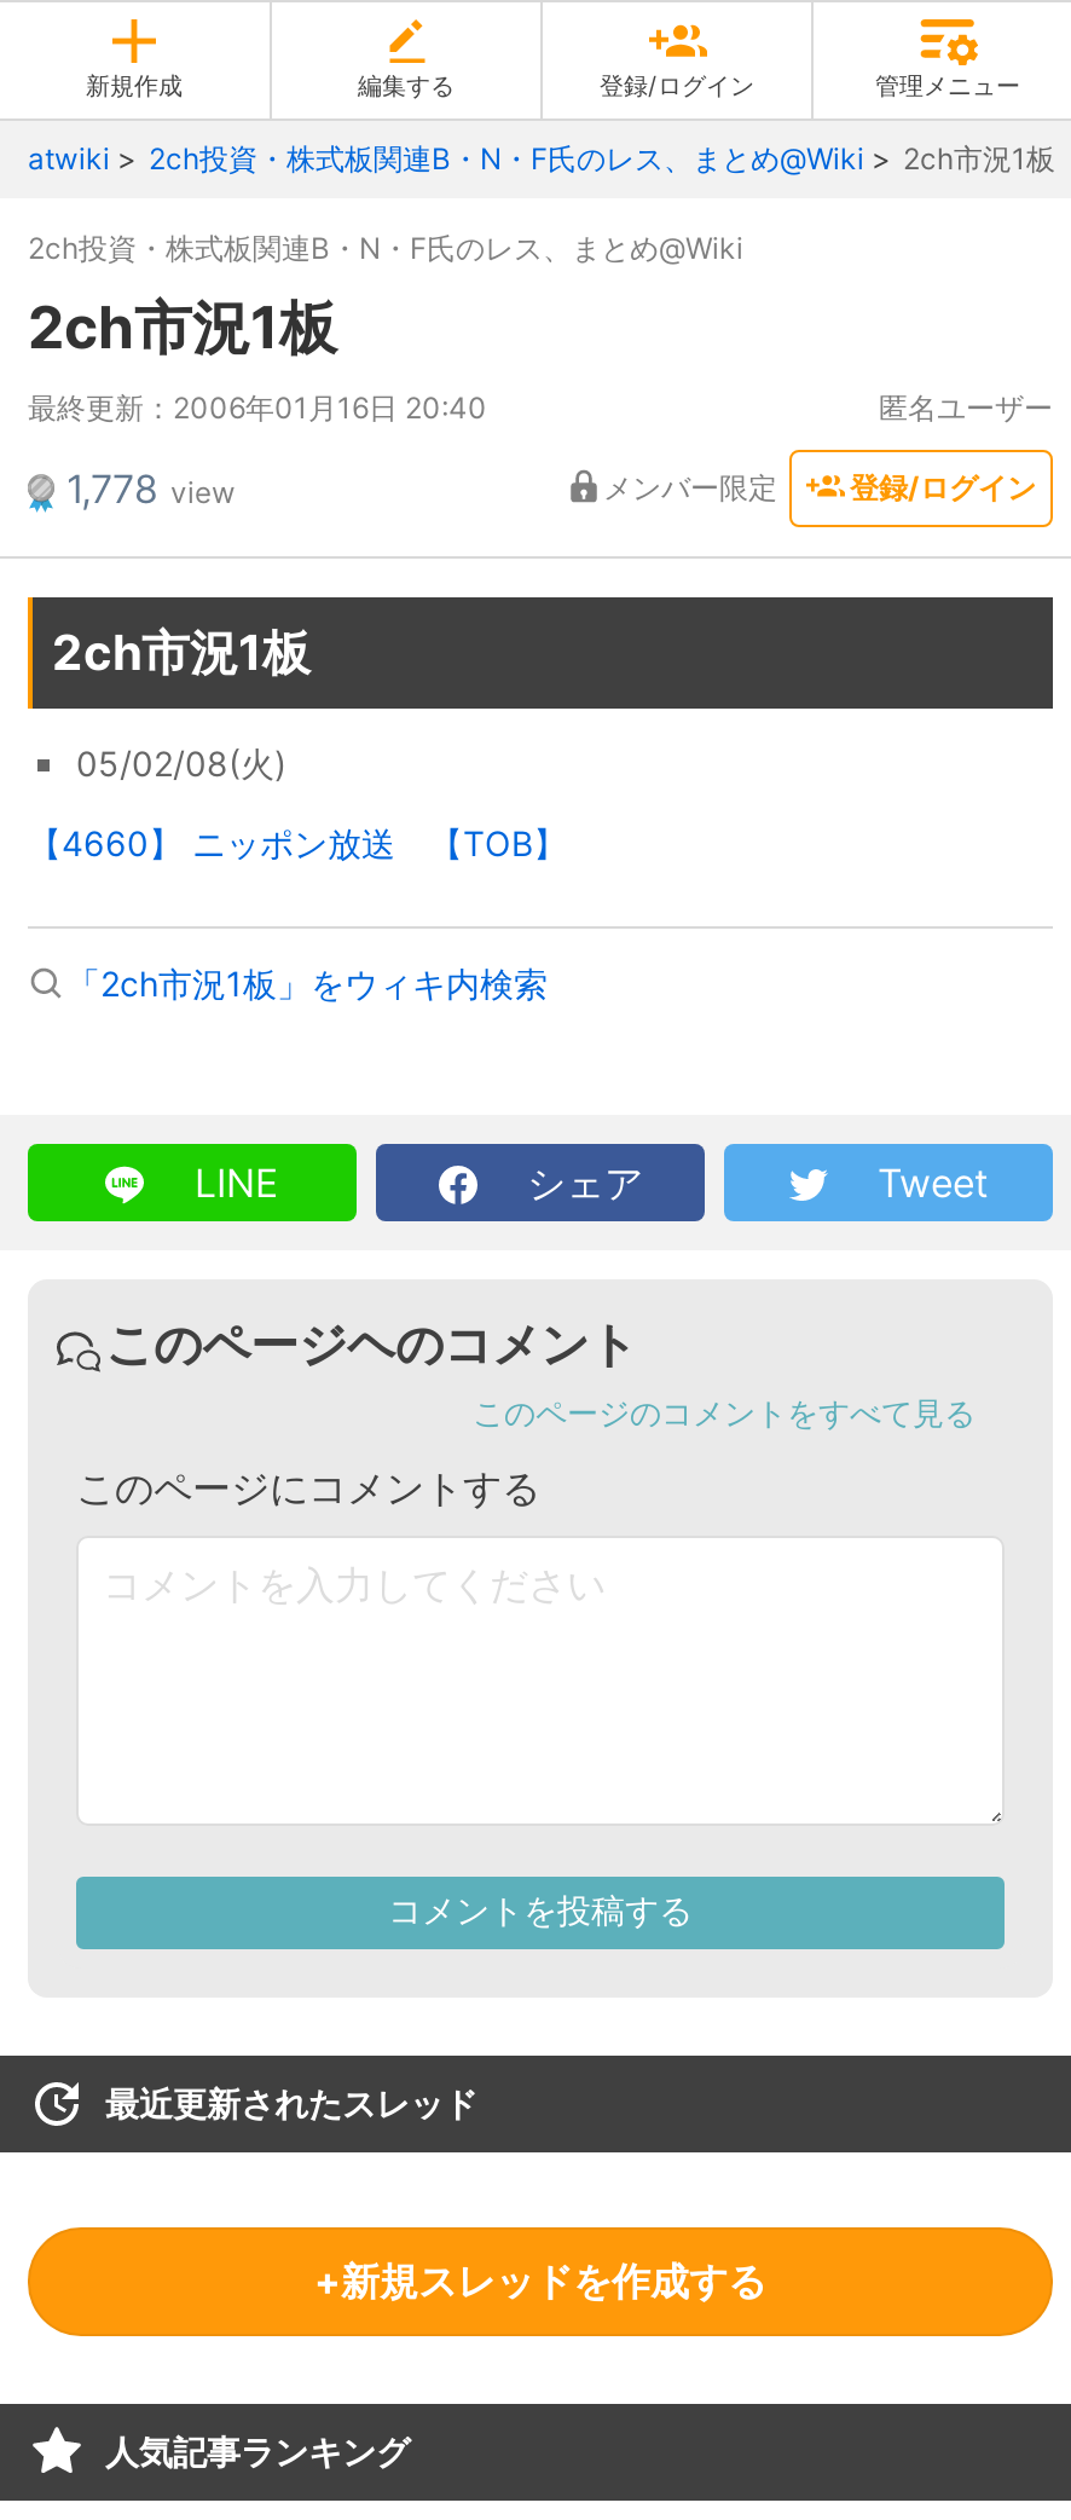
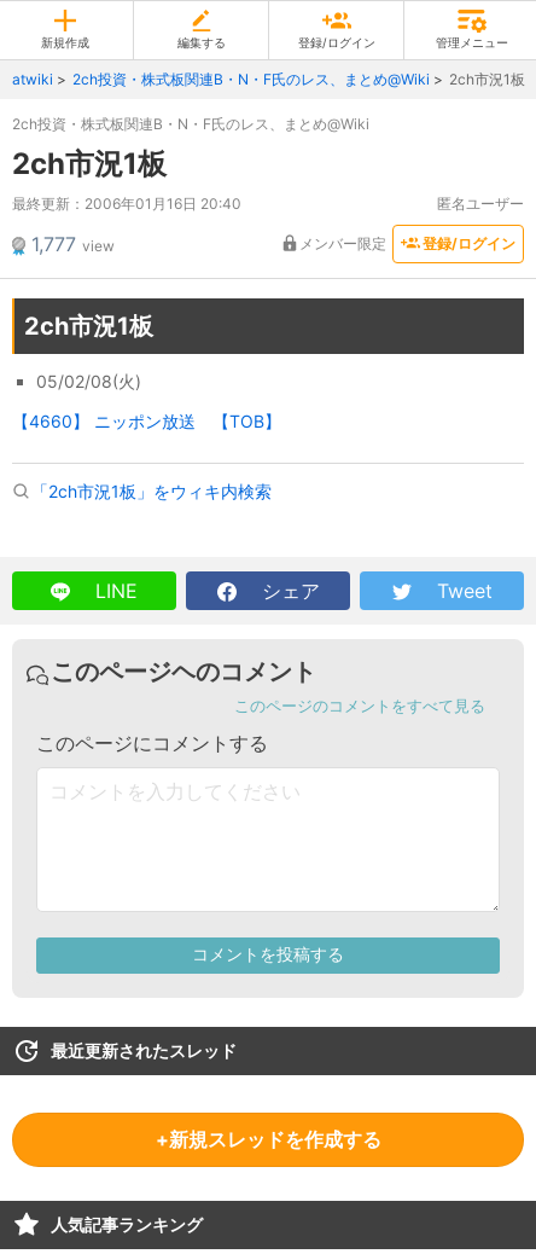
[66,464,236,513] 1,778 view -> [31,232,115,256] 1,777 view

